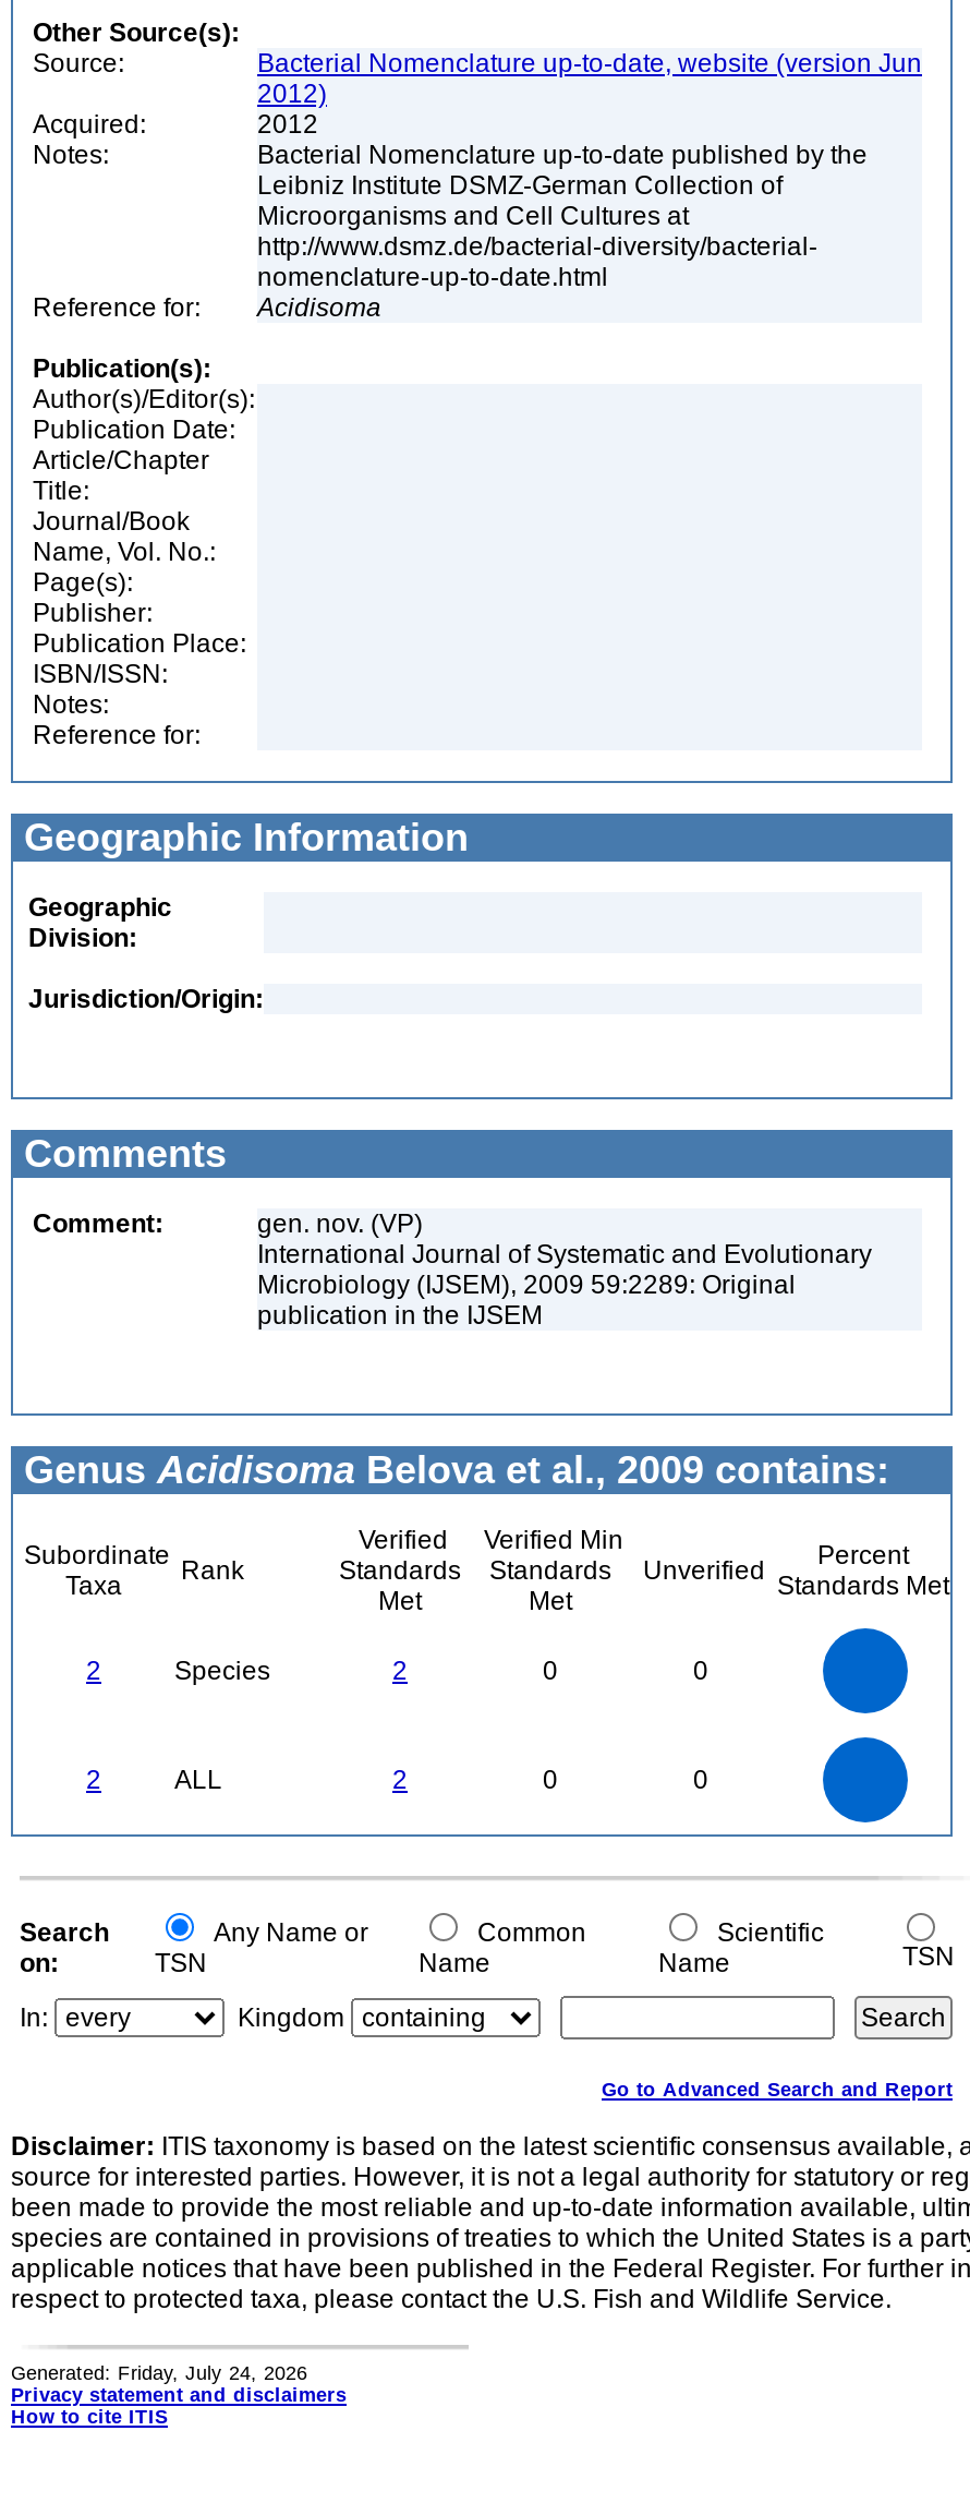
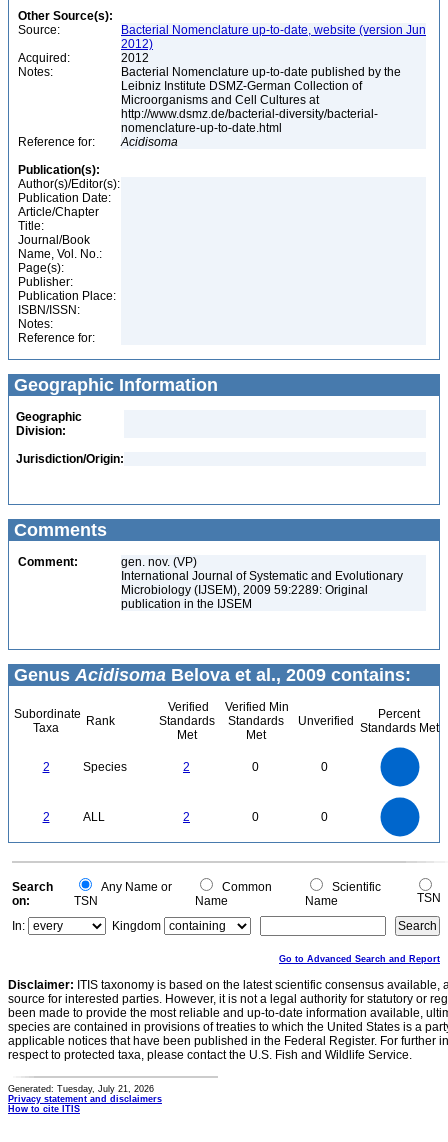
[11,2362,307,2384] Generated: Friday, July 24, 2026 -> [8,1084,154,1094] Generated: Tuesday, July 21, 2026

